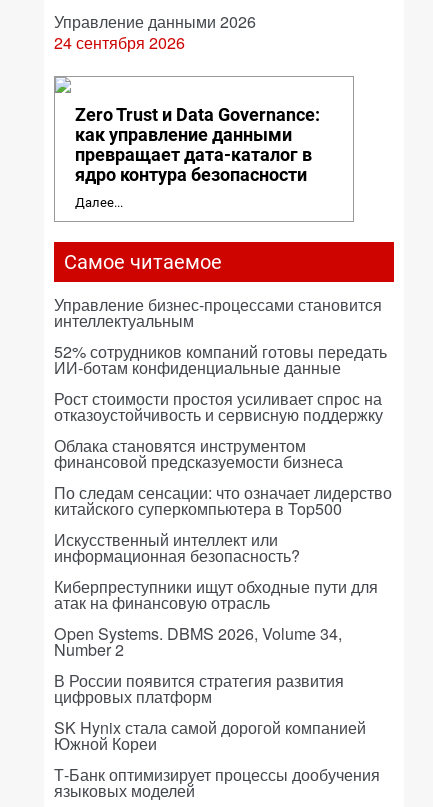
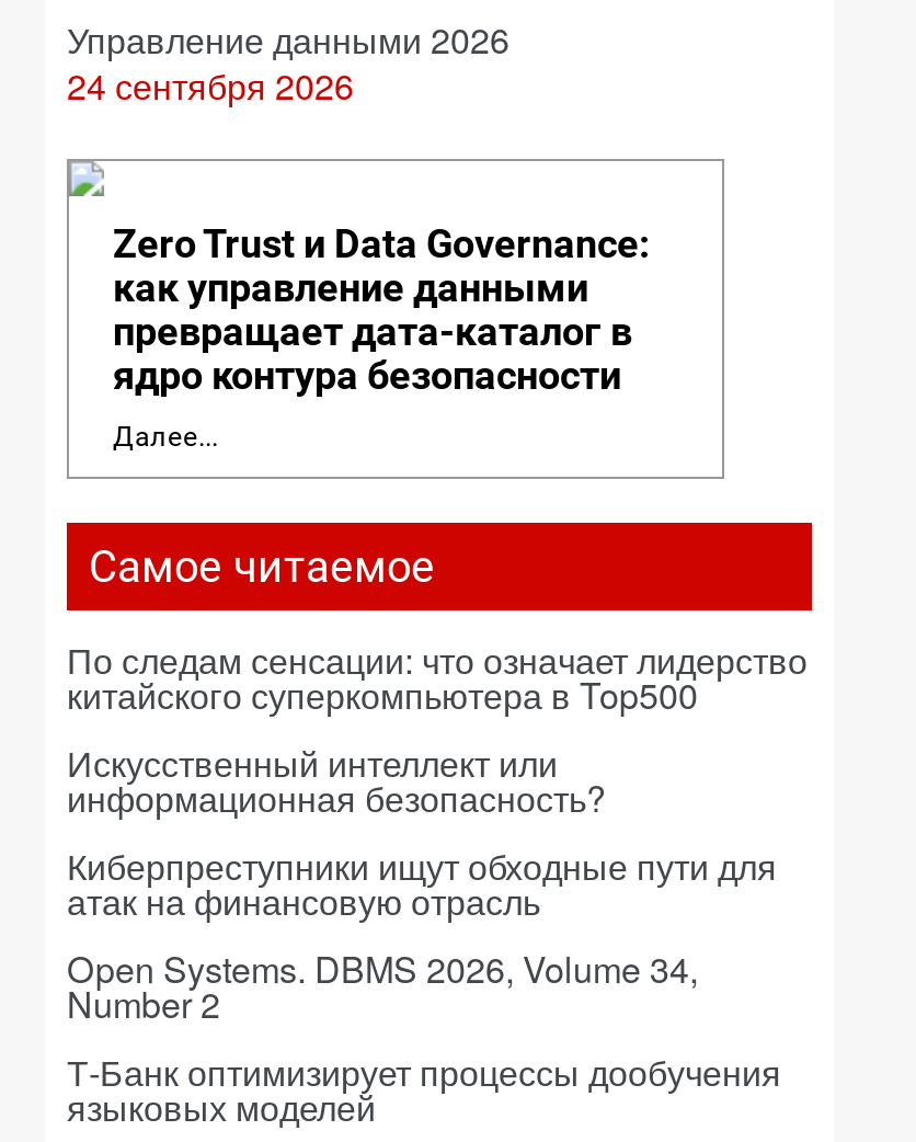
[54,293,387,473] Управление бизнес-процессами становится | интеллектуальным | 52% сотрудников компаний готовы передать | ИИ-ботам конфиденциальные данные | Рост стоимости простоя усиливает спрос на | отказоустойчивость и сервисную поддержку | Облака становятся инструментом | финансовой предсказуемости бизнеса -> none
[54,669,366,755] В России появится стратегия развития | цифровых платформ | SK Hynix стала самой дорогой компанией | Южной Кореи -> none

